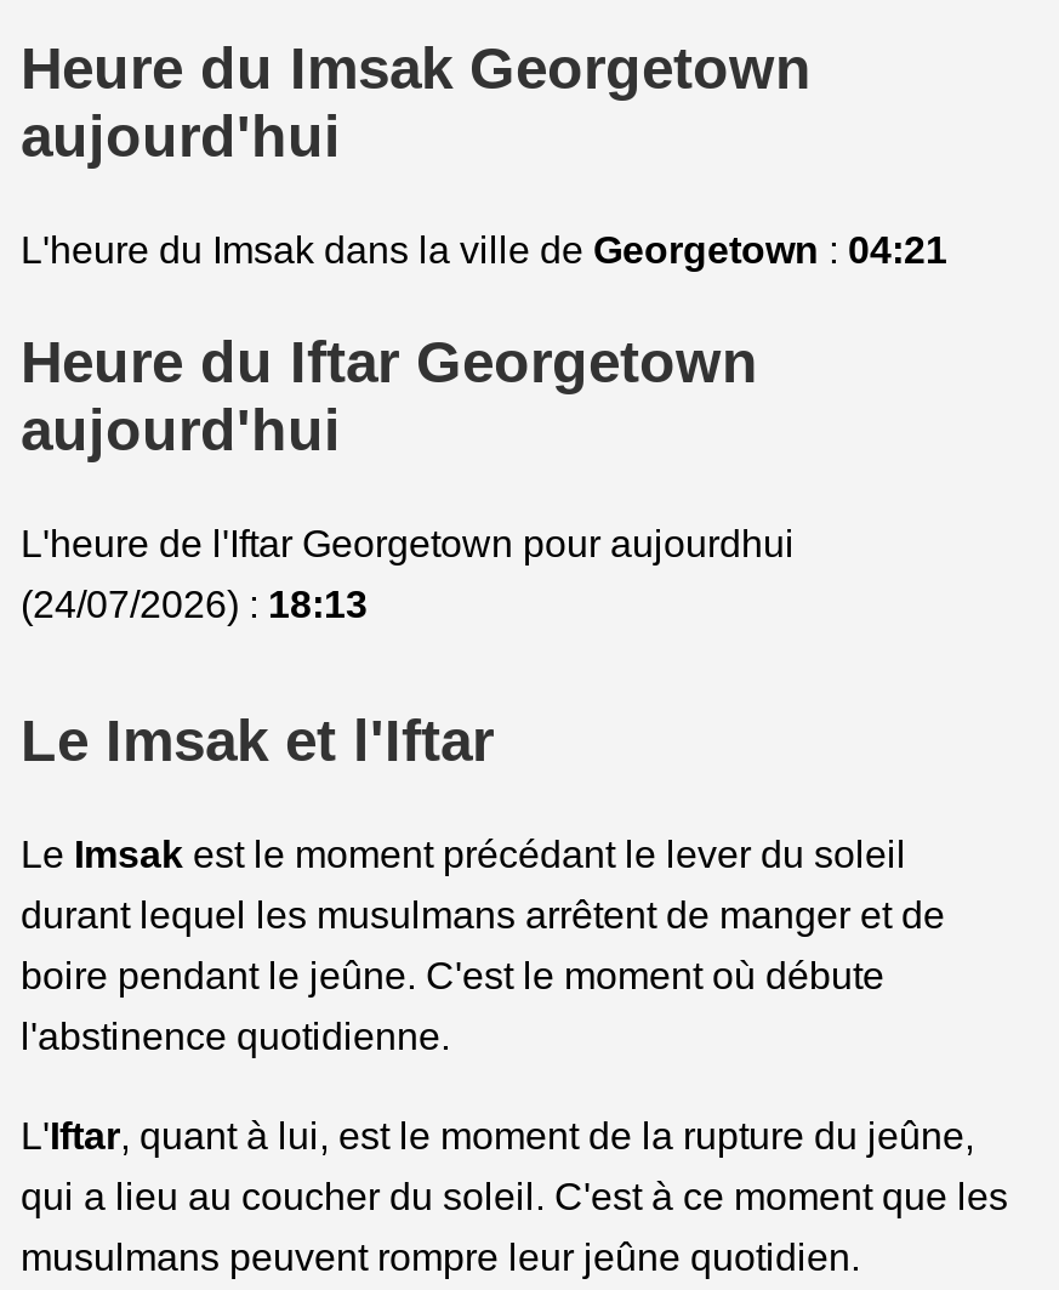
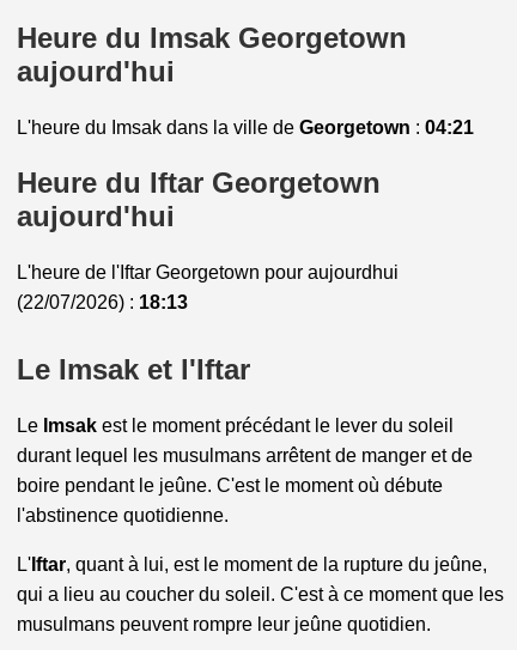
[21,583,368,624] (24/07/2026) : 18:13 -> [17,292,188,312] (22/07/2026) : 18:13

